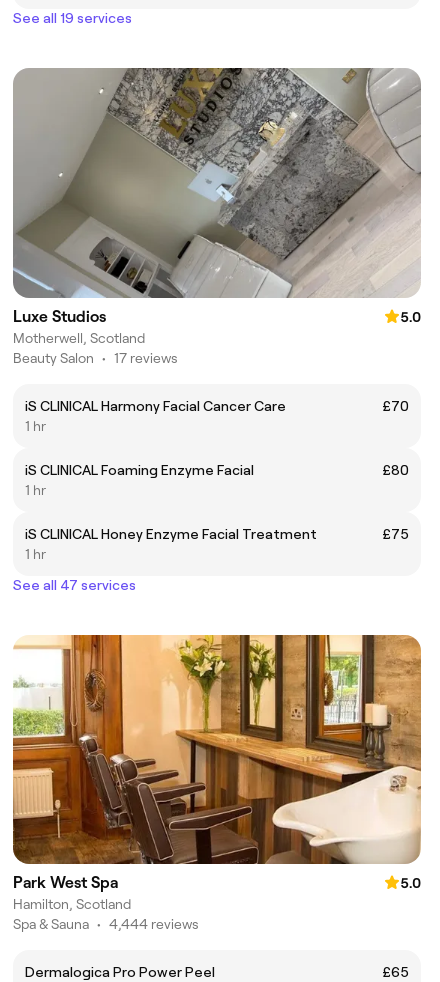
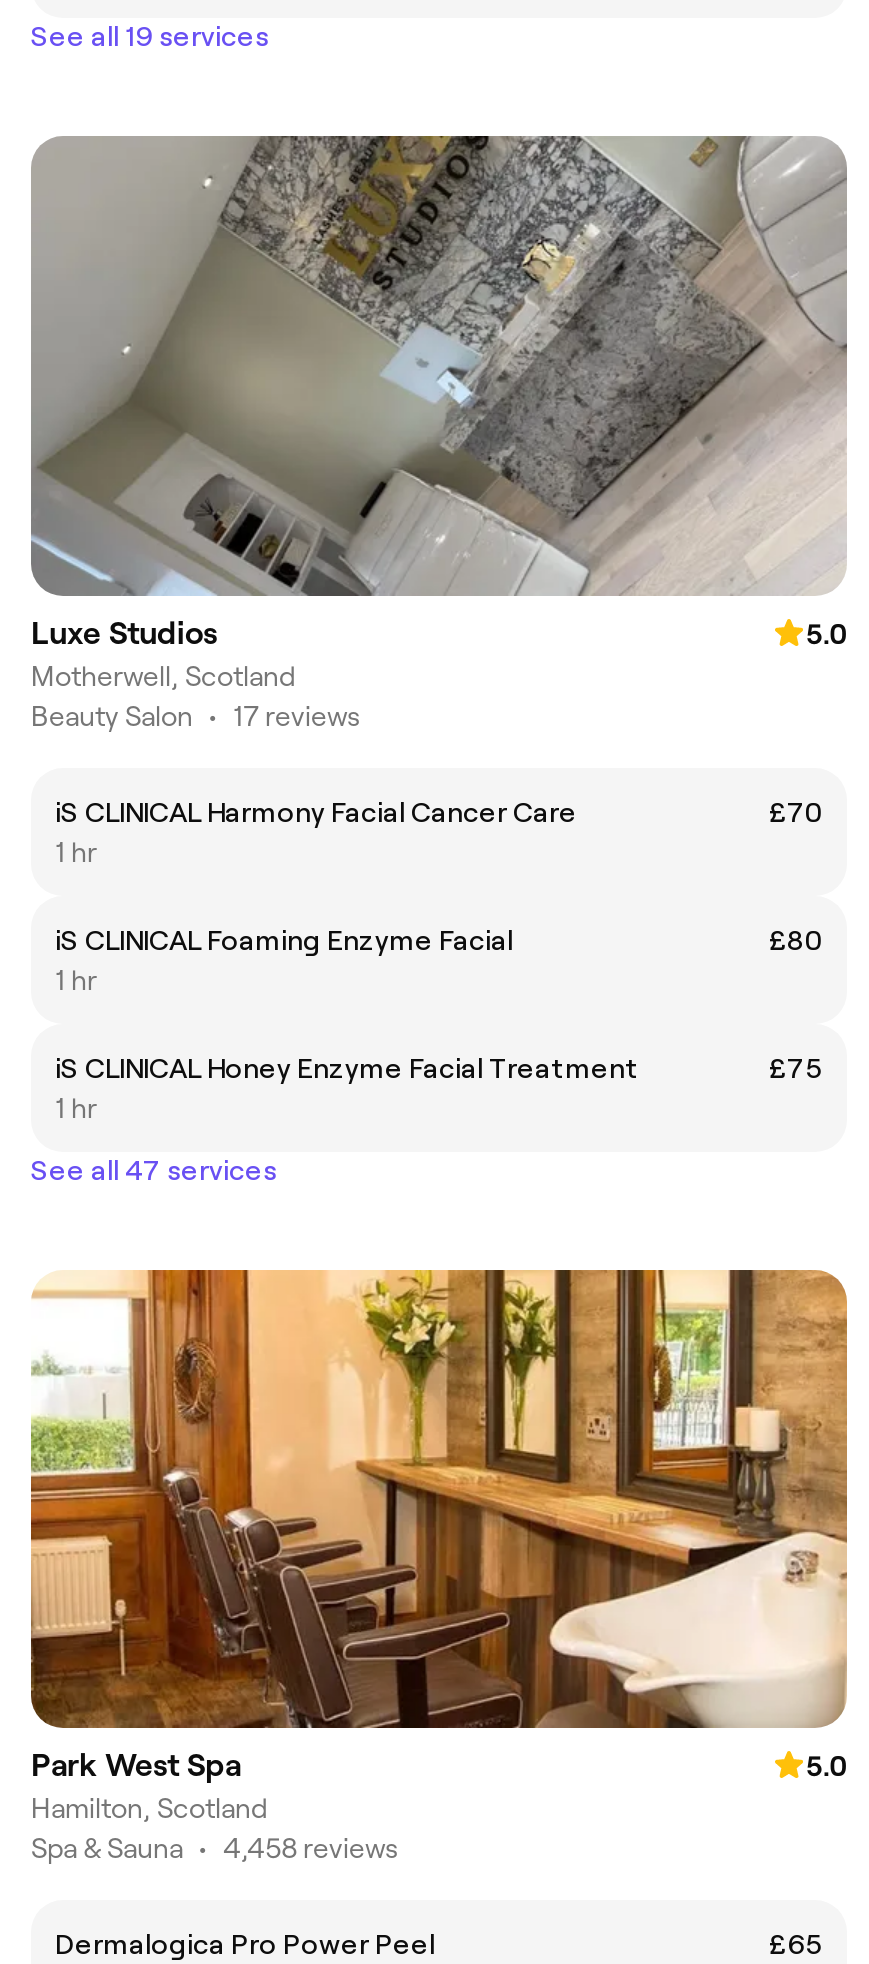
[13,916,199,932] Spa & Sauna • 4,444 reviews -> [31,1832,399,1864] Spa & Sauna • 4,458 reviews

